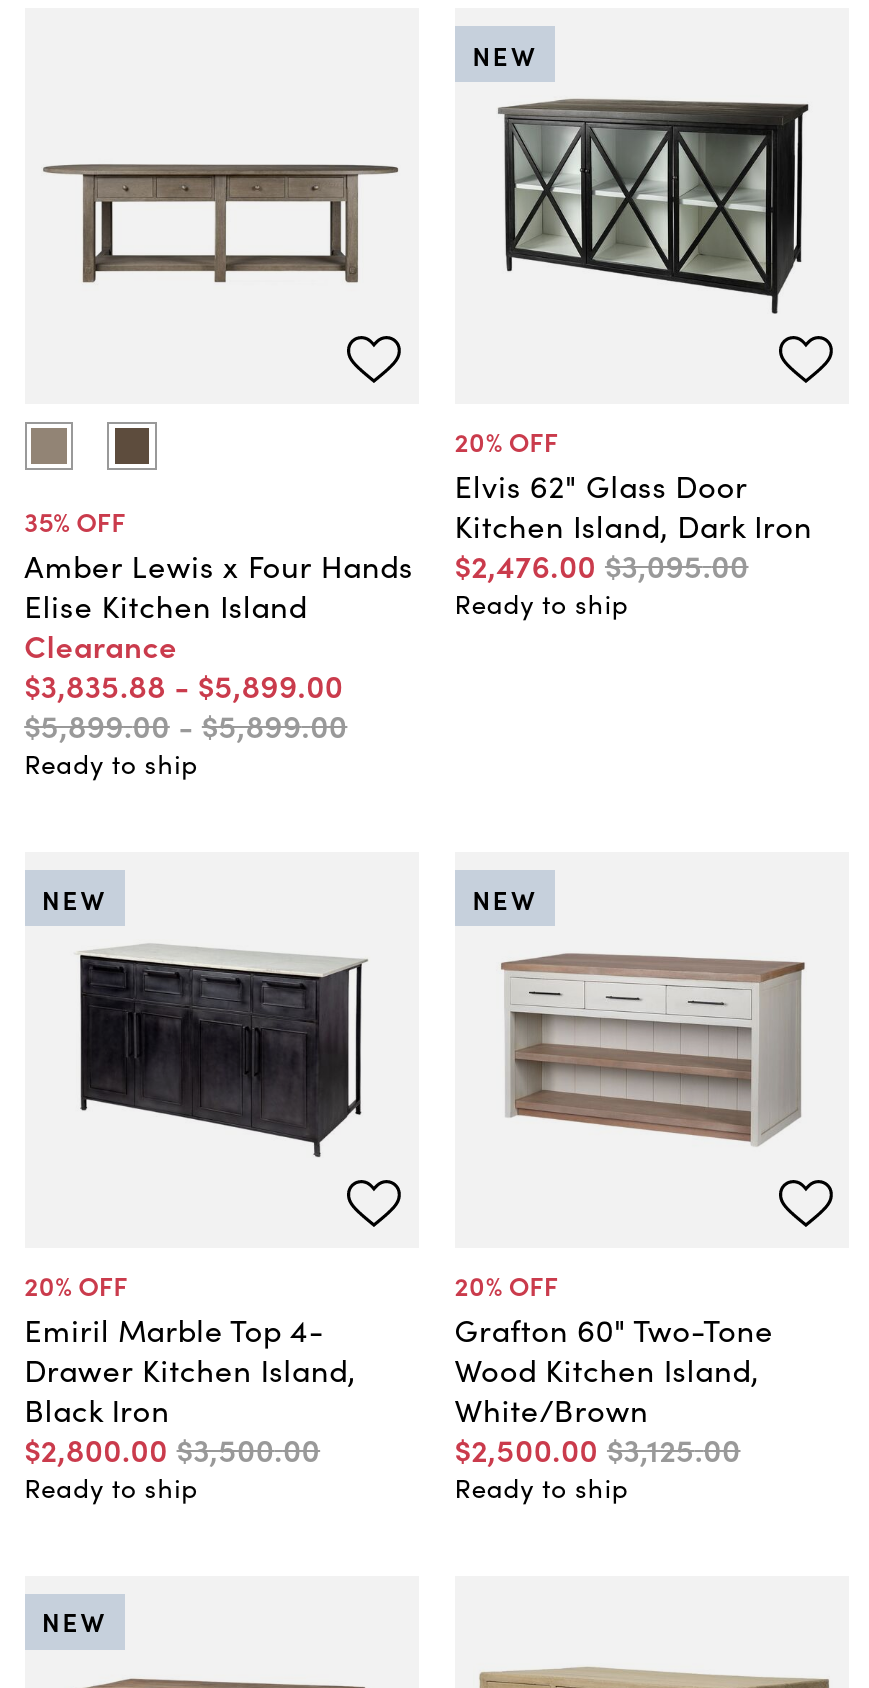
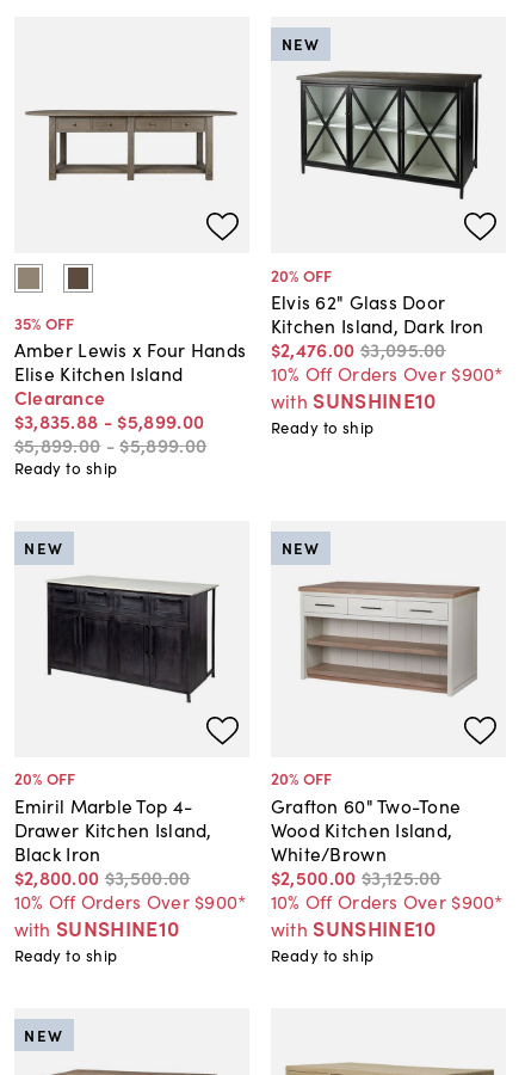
none -> [271,359,503,414] 10% Off Orders Over $900* | with SUNSHINE10
none -> [14,887,246,942] 10% Off Orders Over $900* | with SUNSHINE10
none -> [271,887,503,942] 10% Off Orders Over $900* | with SUNSHINE10

